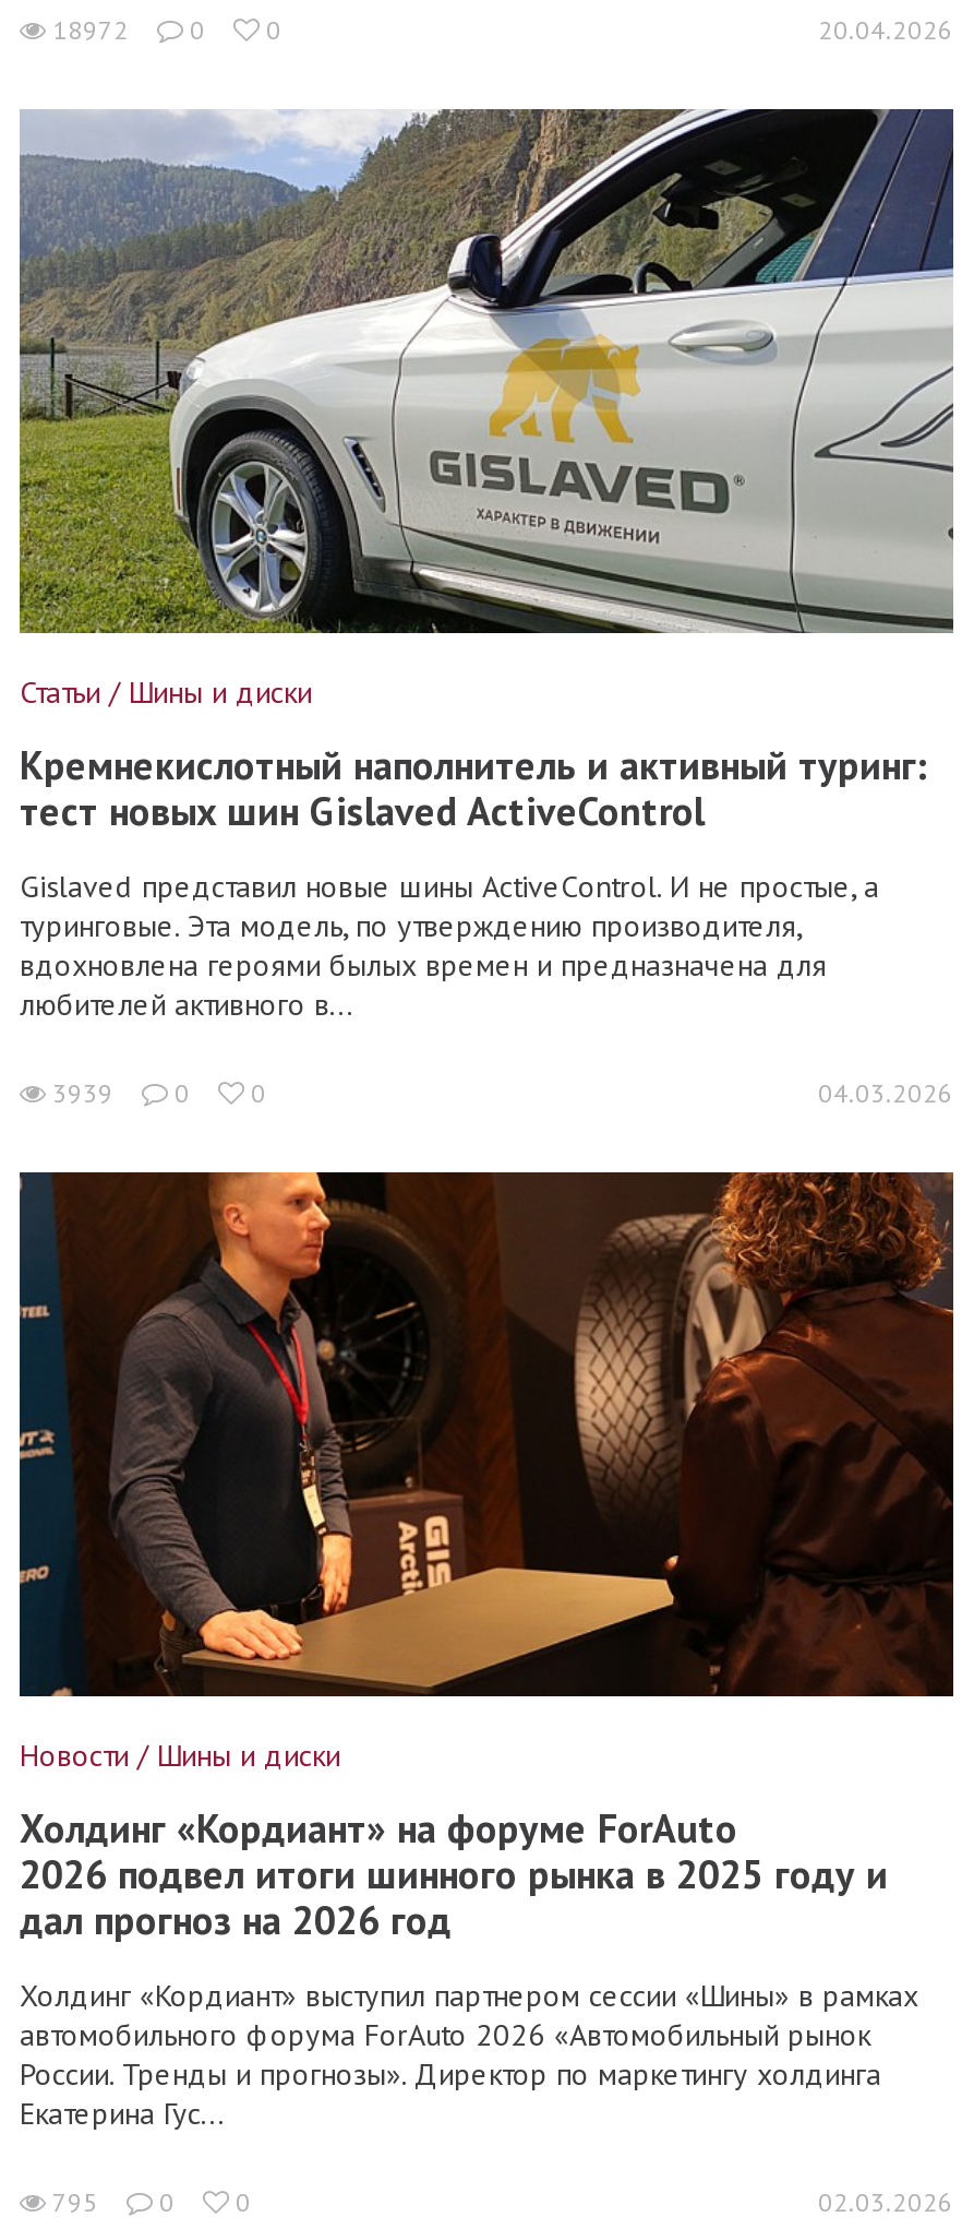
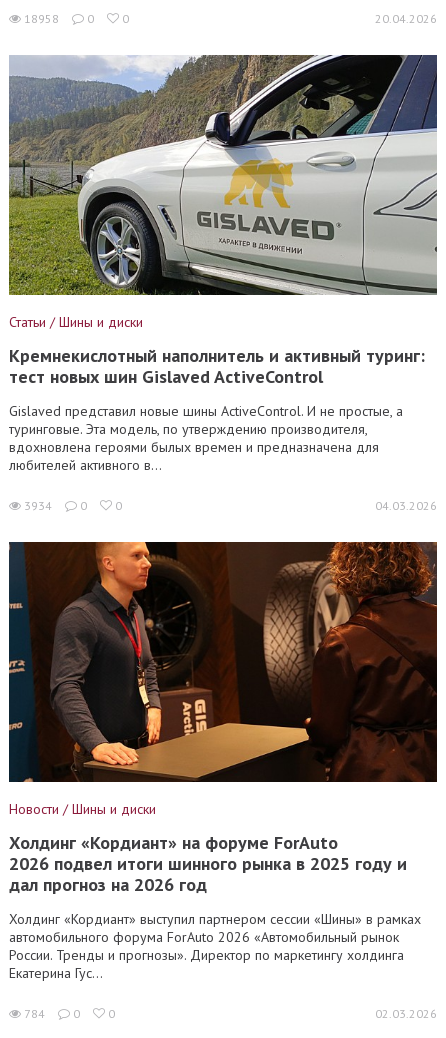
[46,13,281,46] 18972 0 0 -> [21,11,129,26] 18958 0 0
[46,1076,266,1109] 3939 0 0 -> [21,498,122,513] 3934 0 0
[46,2185,251,2218] 795 0 0 -> [21,1006,115,1021] 784 0 0

